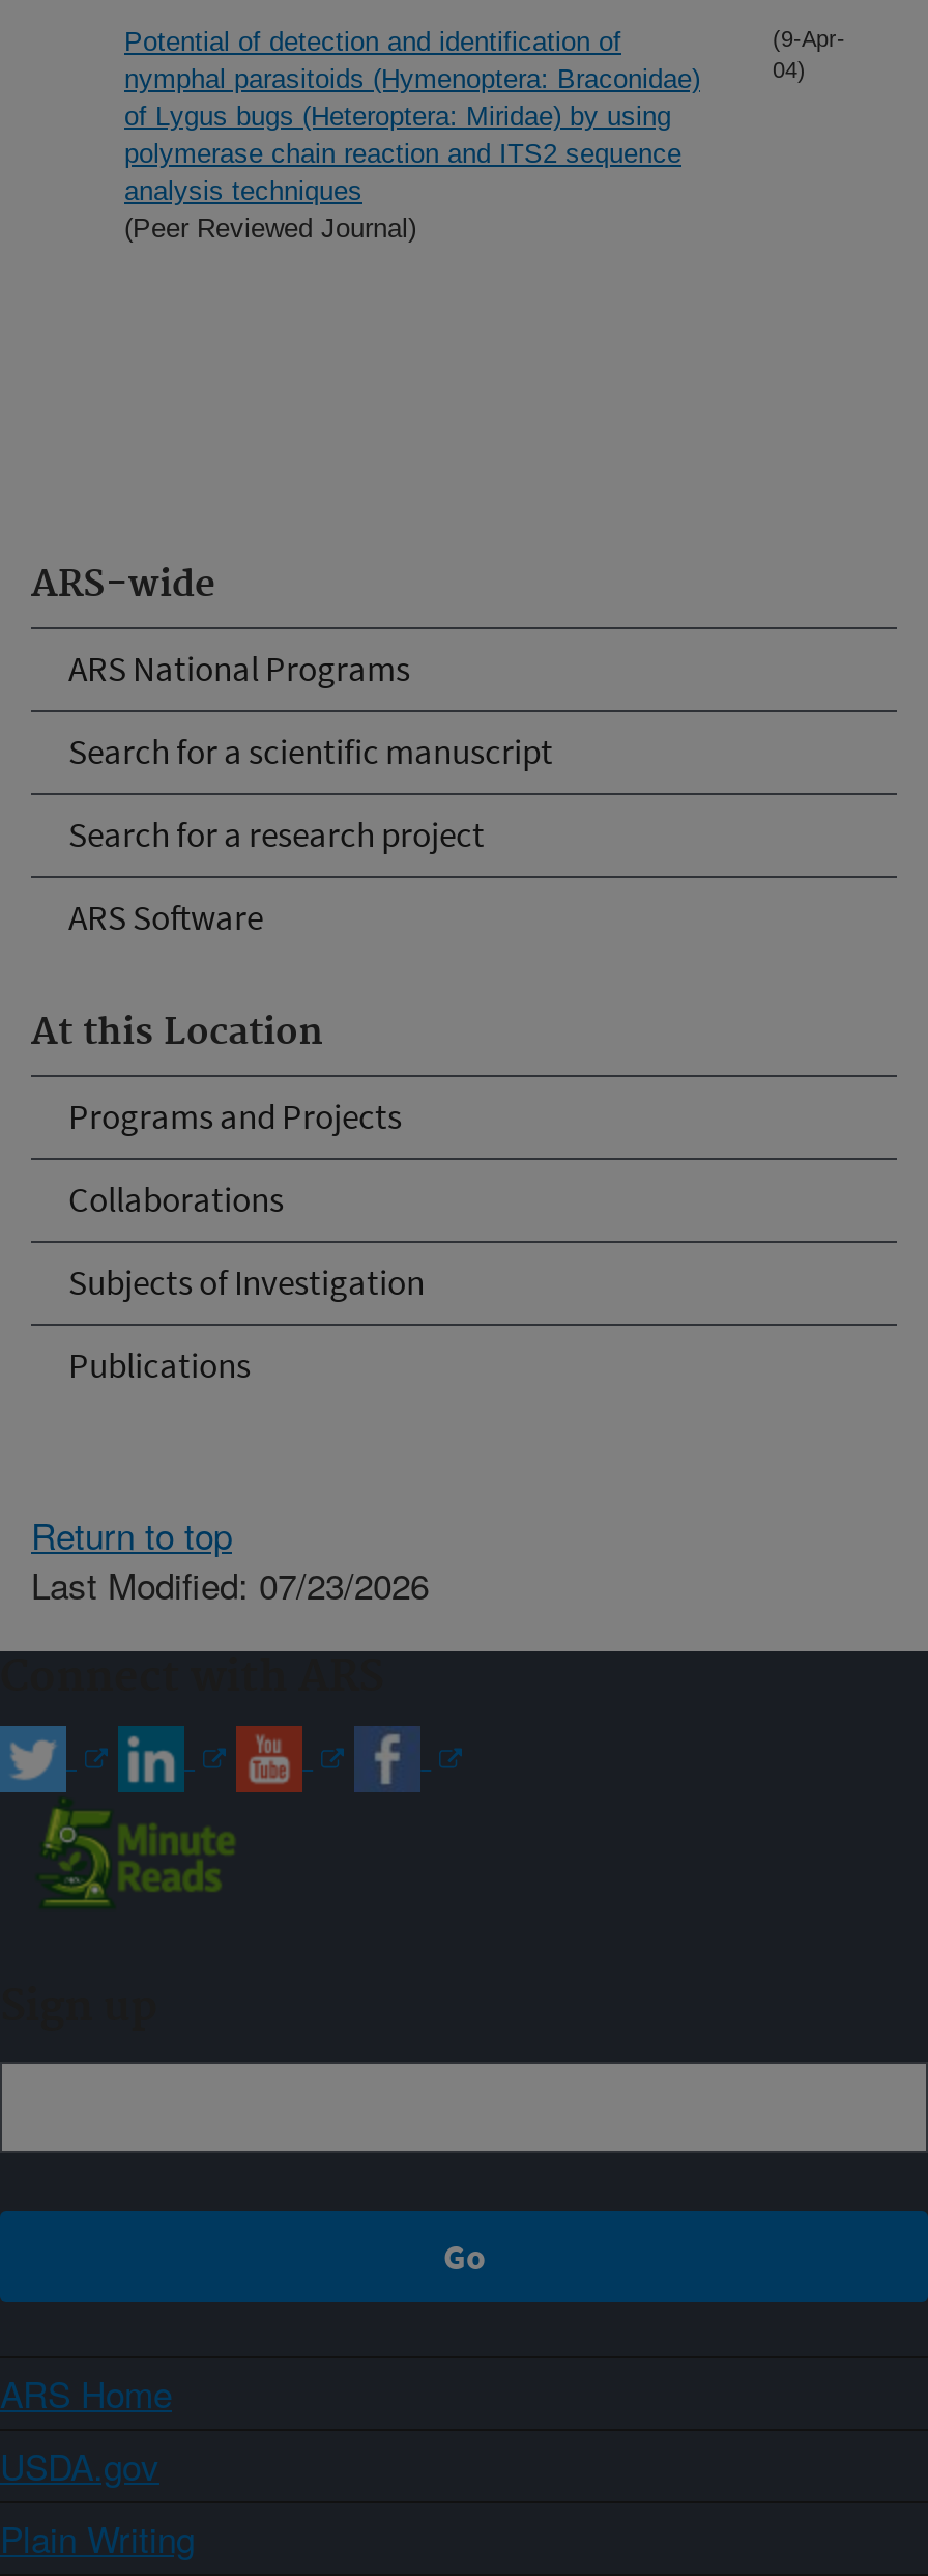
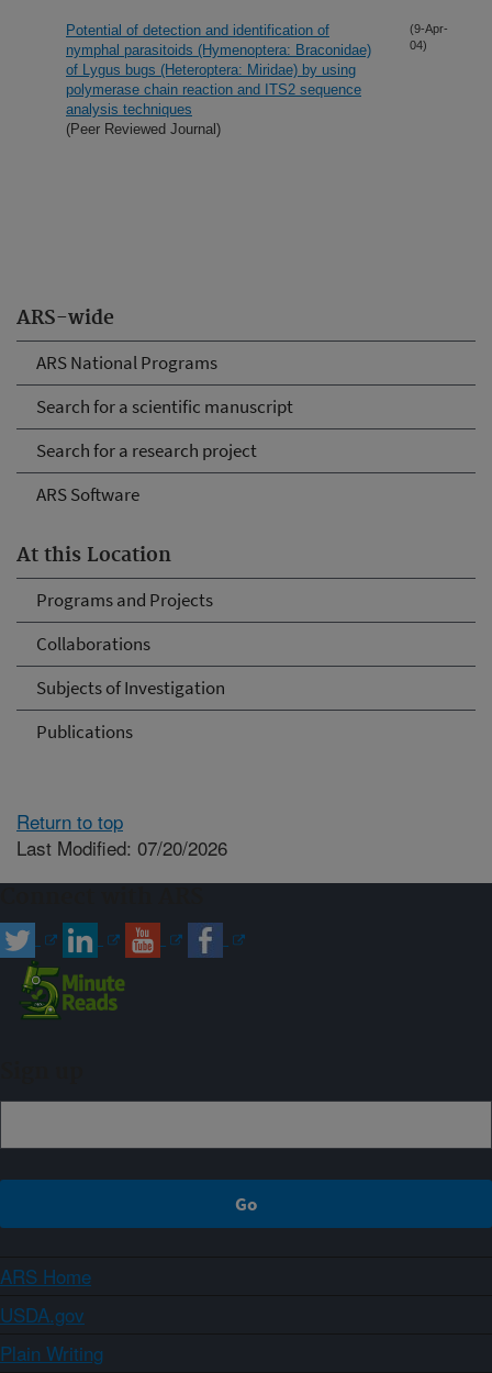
[31,1557,429,1609] Last Modified: 07/23/2026 -> [16,833,227,861] Last Modified: 07/20/2026

